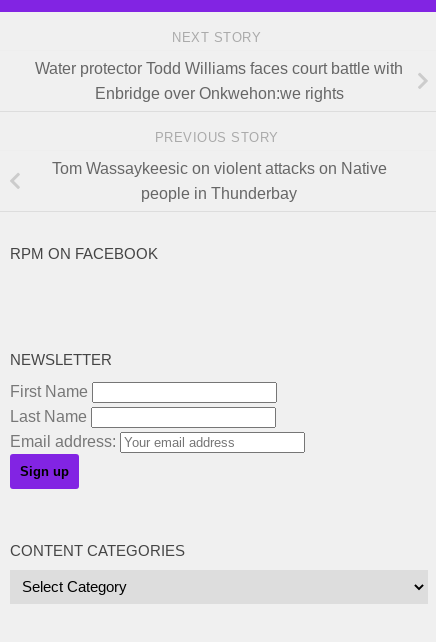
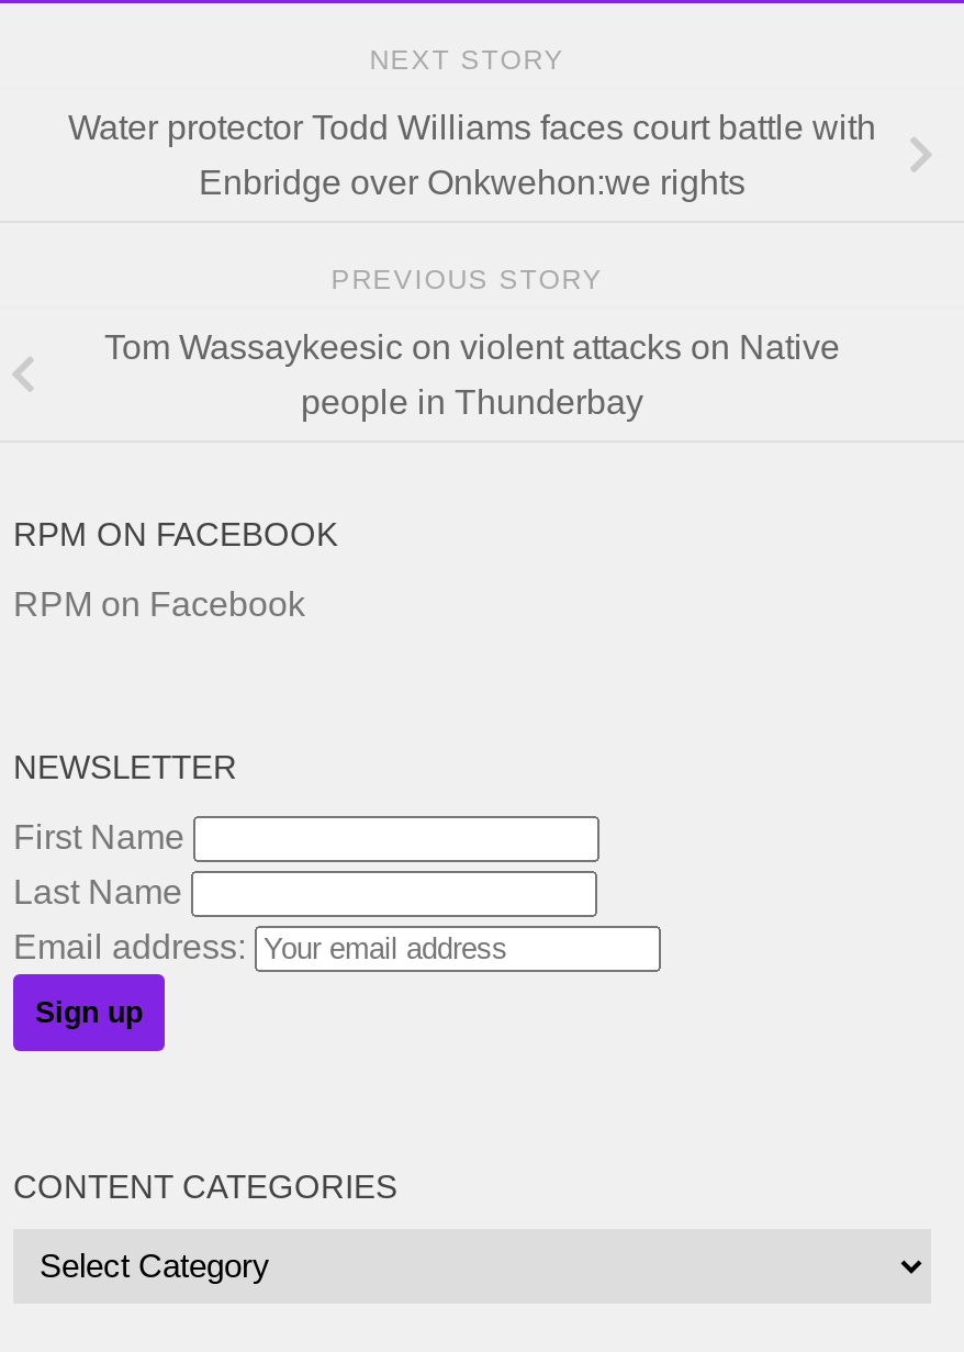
none -> [13,586,305,623] RPM on Facebook

